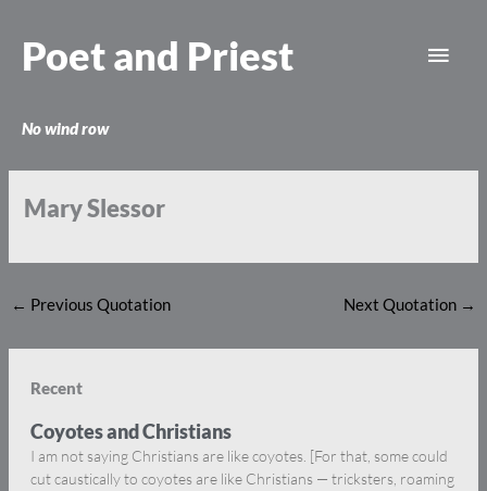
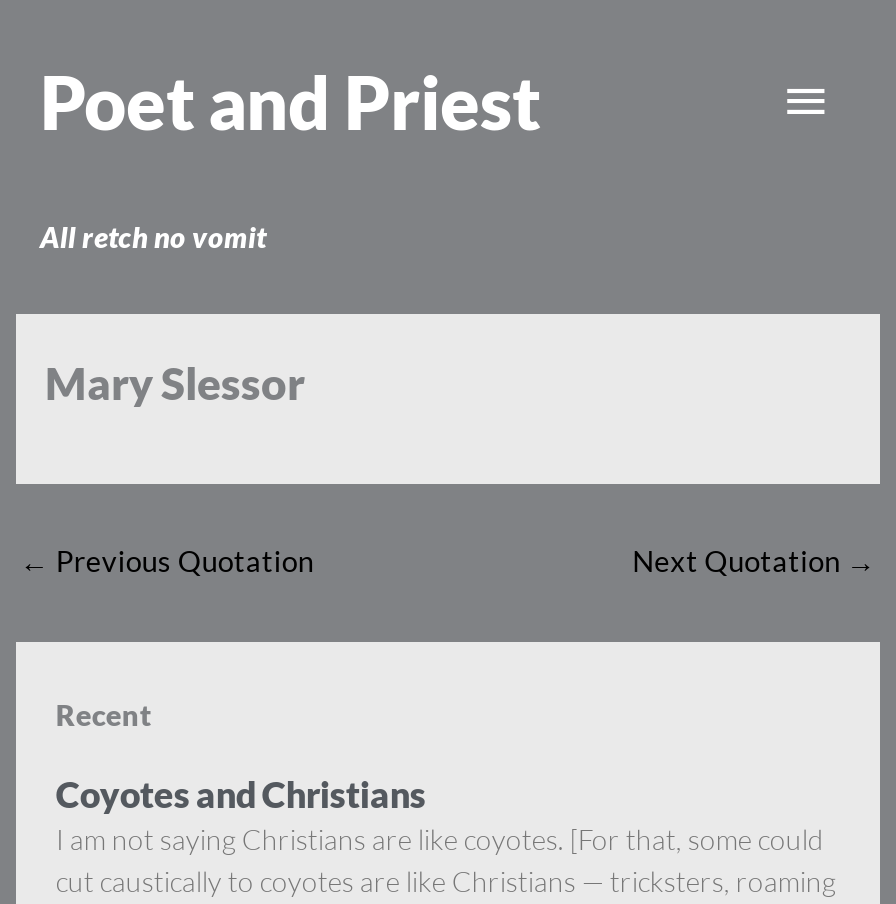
[22,120,109,138] No wind row -> [40,221,266,255] All retch no vomit

